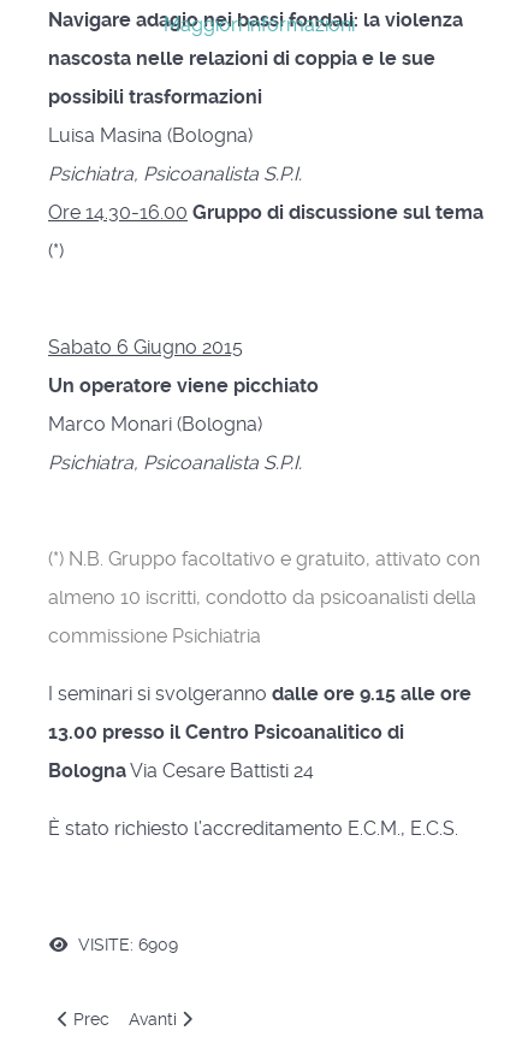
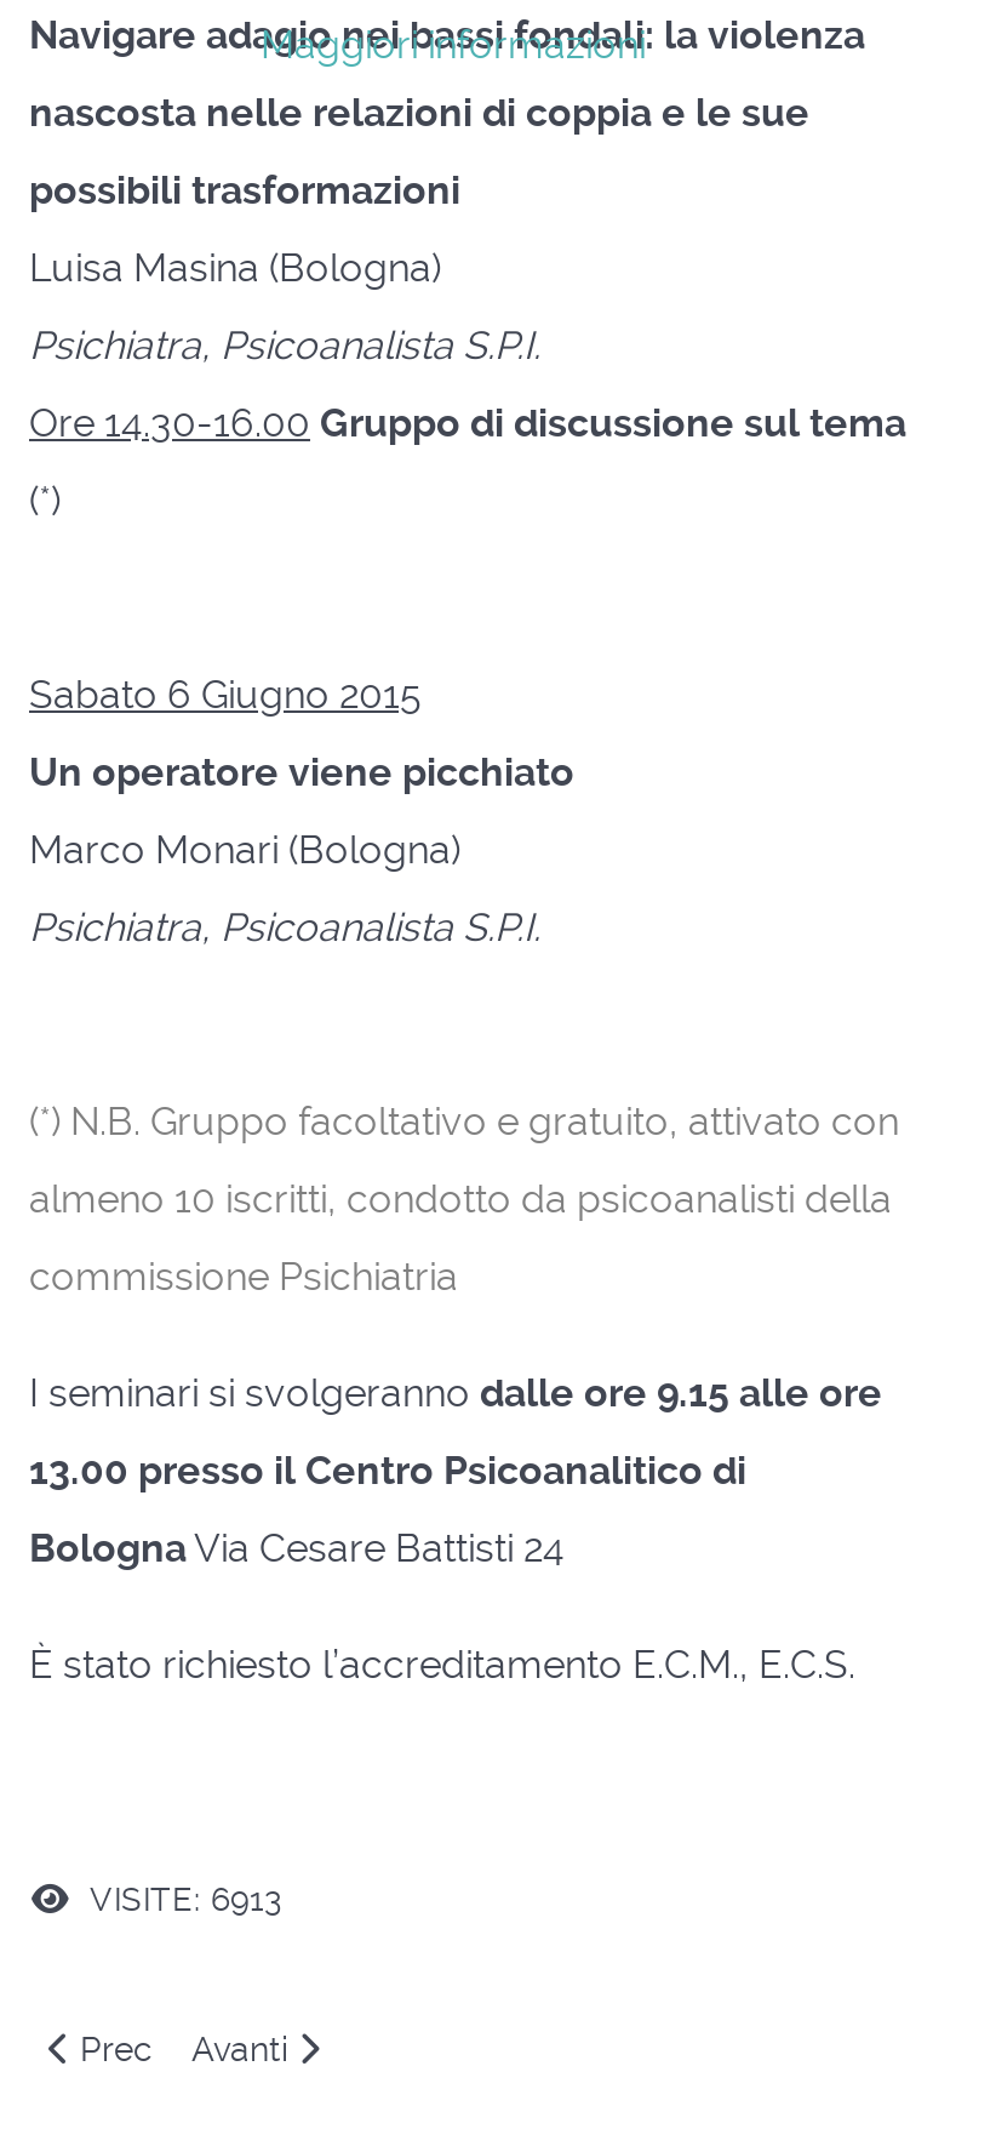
[73,935,178,954] VISITE: 6909 -> [80,1879,281,1918] VISITE: 6913

